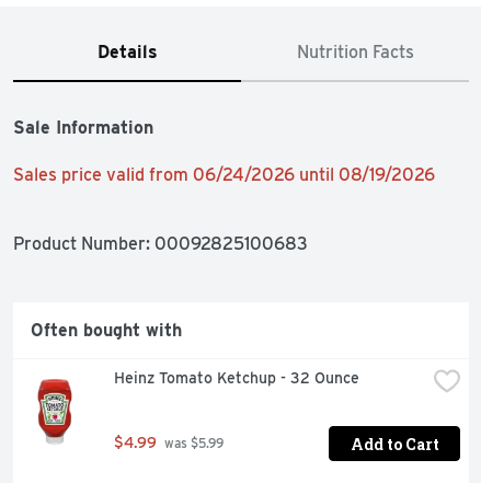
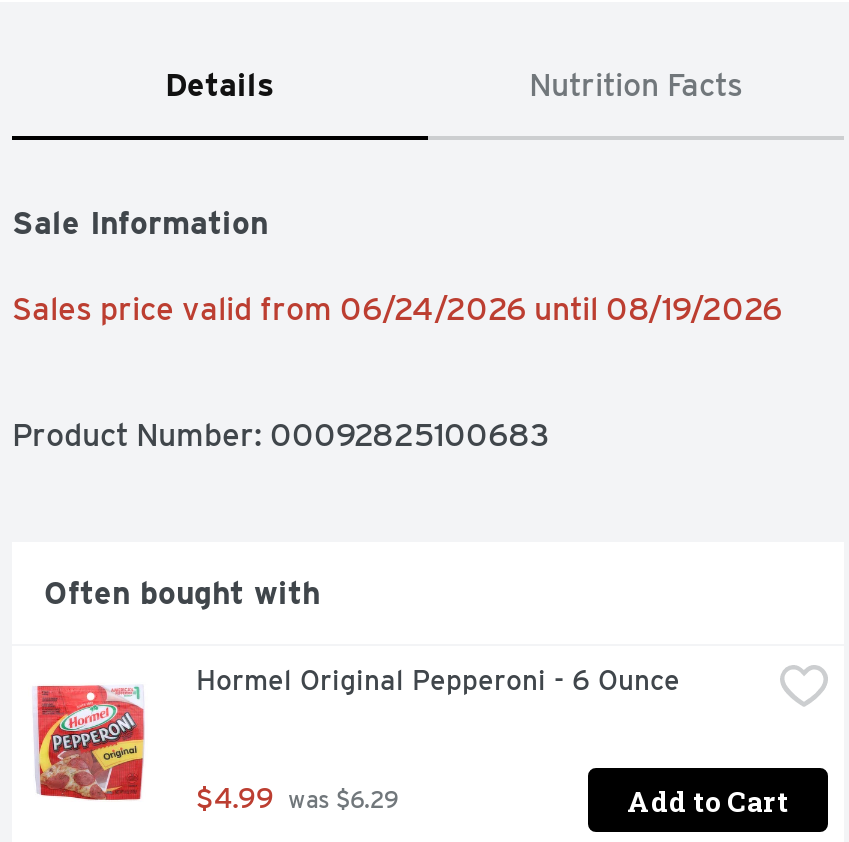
[26,369,359,444] [image] | Heinz Tomato Ketchup - 32 Ounce -> [34,664,680,802] [image] | Hormel Original Pepperoni - 6 Ounce
[114,434,224,451] $4.99 was $5.99 -> [196,782,398,814] $4.99 was $6.29

